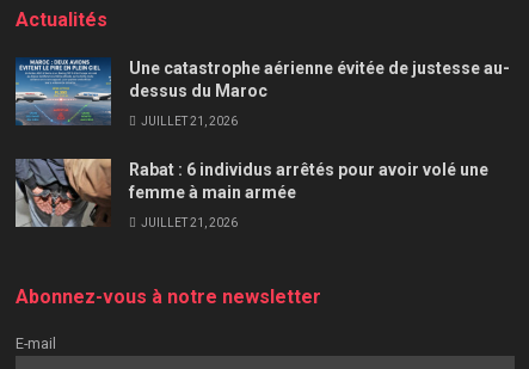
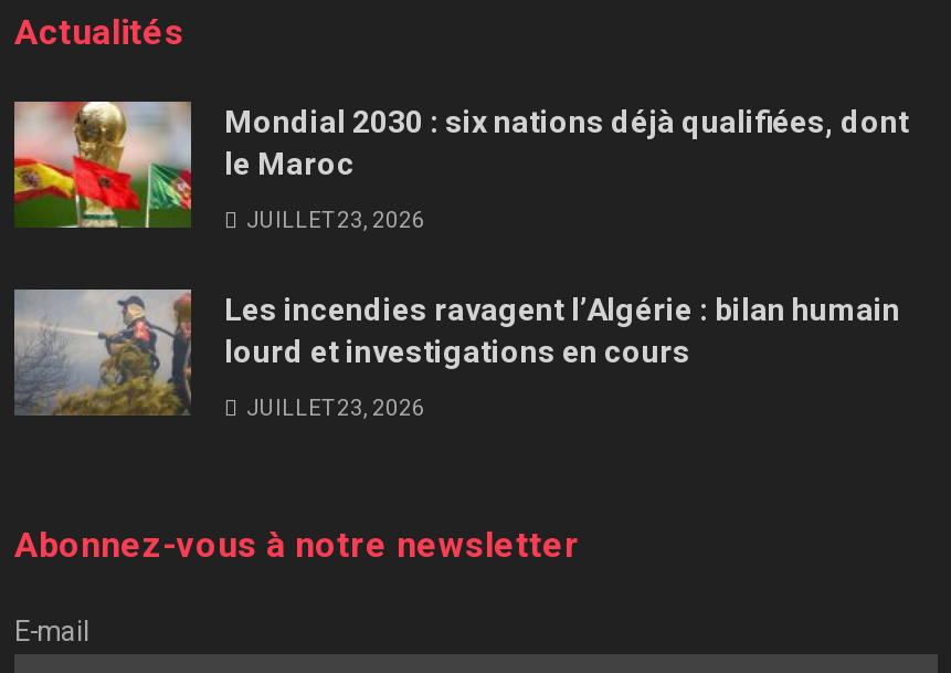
[14,56,510,127] [image] | Une catastrophe aérienne évitée de justesse au- | dessus du Maroc -> [12,99,909,230] [image] | Mondial 2030 : six nations déjà qualifiées, dont | le Maroc
[139,114,238,127] JUILLET 21, 2026 -> [242,207,425,231] JUILLET 23, 2026
[16,158,488,228] [image] | Rabat : 6 individus arrêtés pour avoir volé une | femme à main armée -> [12,287,900,416] [image] | Les incendies ravagent l’Algérie : bilan humain | lourd et investigations en cours
[139,216,238,229] JUILLET 21, 2026 -> [242,395,425,419] JUILLET 23, 2026

